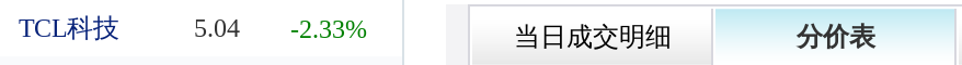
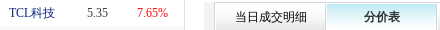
[194,13,240,43] 5.04 -> [87,6,108,20] 5.35
[290,13,367,44] -2.33% -> [137,6,168,20] 7.65%

